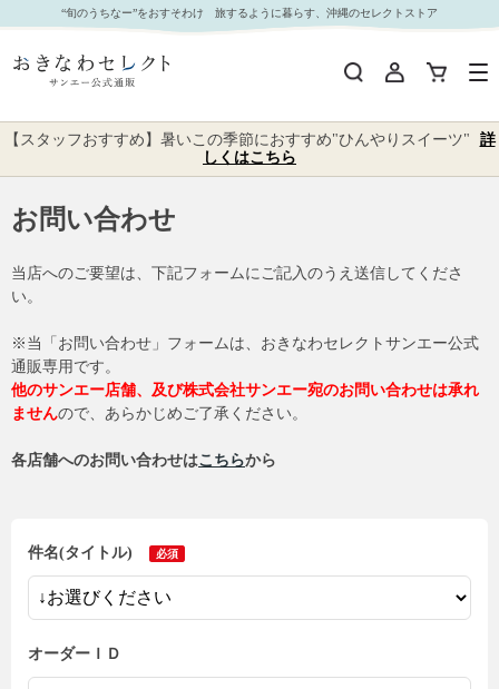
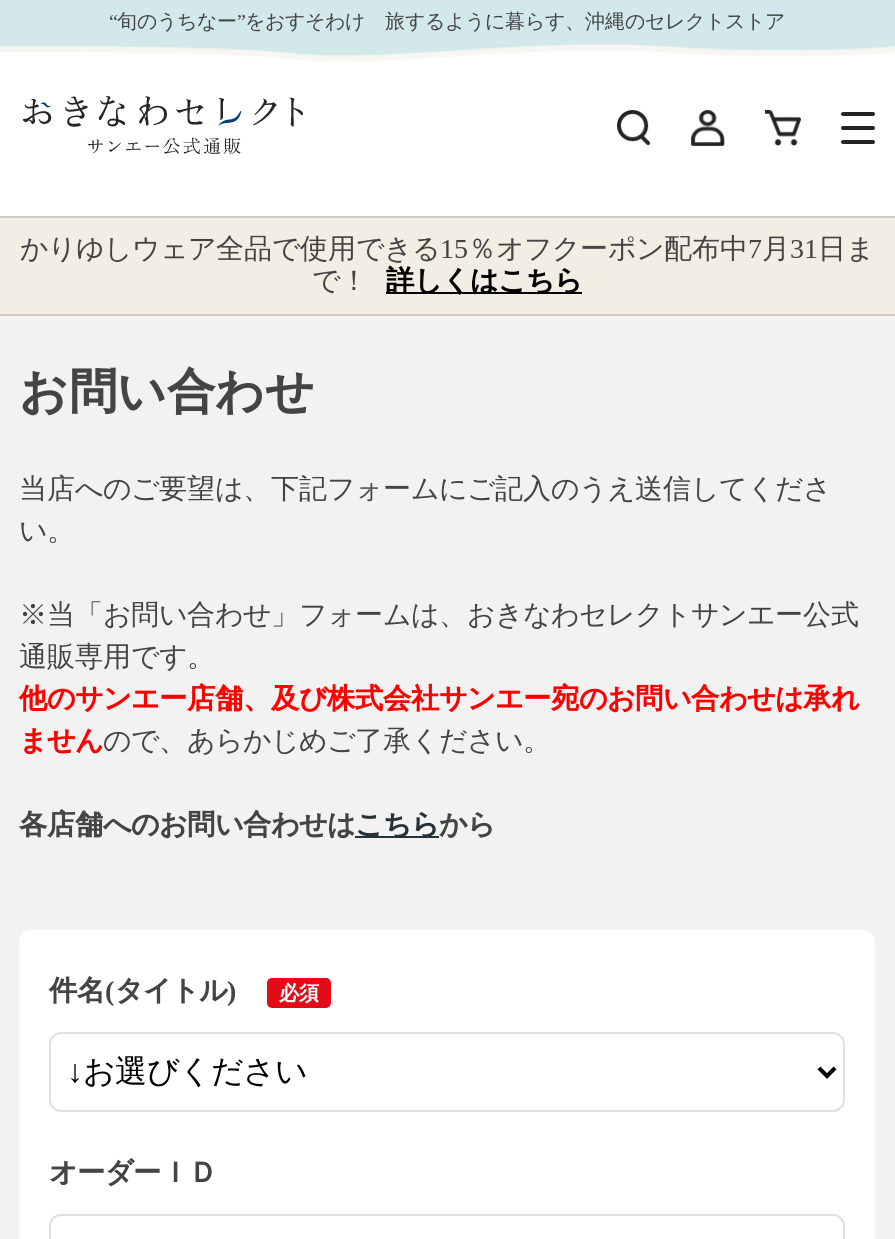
[4,131,495,166] 【スタッフおすすめ】暑いこの季節におすすめ"ひんやりスイーツ" 詳 | しくはこちら -> [20,234,874,296] かりゆしウェア全品で使用できる15％オフクーポン配布中7月31日ま | で！ 詳しくはこちら

